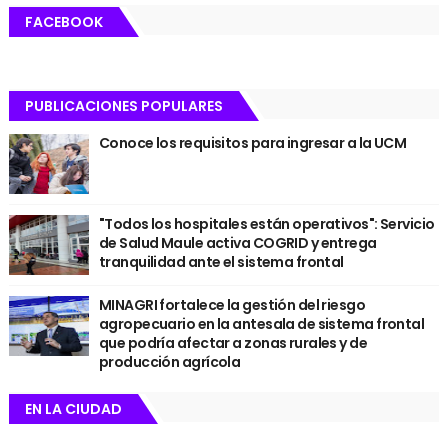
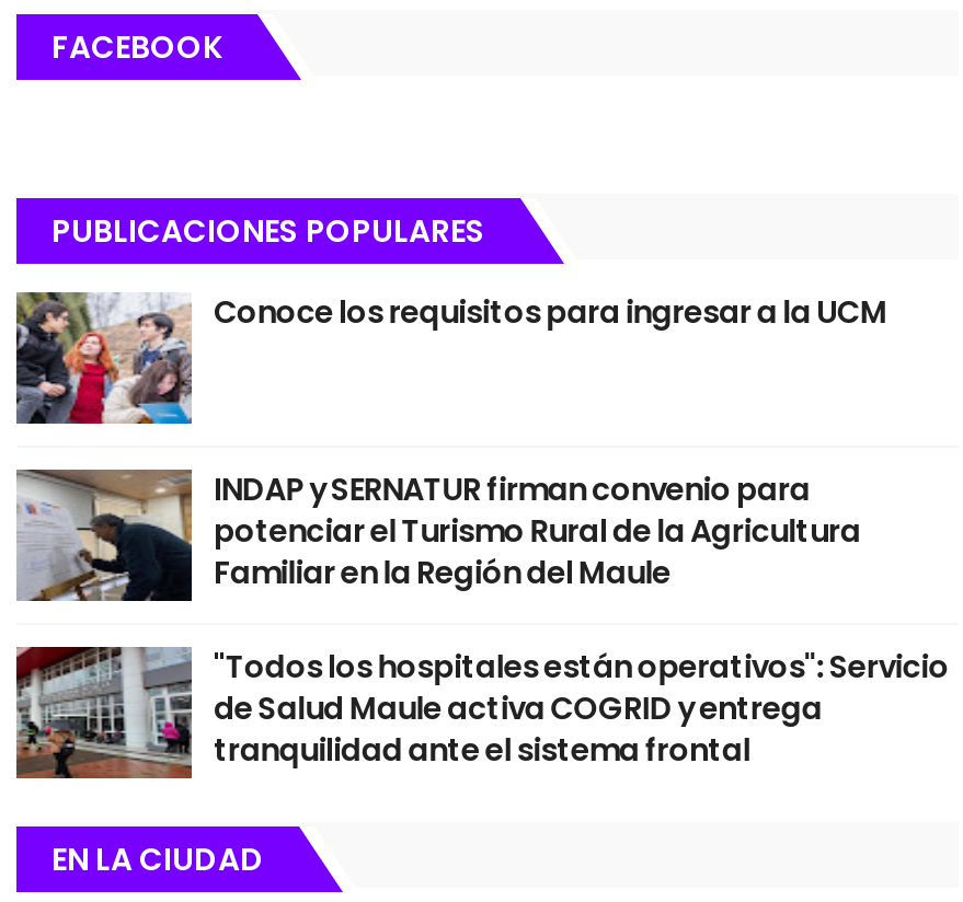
none -> [19,467,861,603] [image] | INDAP y SERNATUR firman convenio para | potenciar el Turismo Rural de la Agricultura | Familiar en la Región del Maule
moved [7,213,434,276] -> [12,643,949,780]: [image] | "Todos los hospitales están operativos": Servicio | de Salud Maule activa COGRID y entrega | tranquilidad ante el sistema frontal
[8,295,424,372] [image] | MINAGRI fortalece la gestión del riesgo | agropecuario en la antesala de sistema frontal | que podría afectar a zonas rurales y de | producción agrícola -> none

